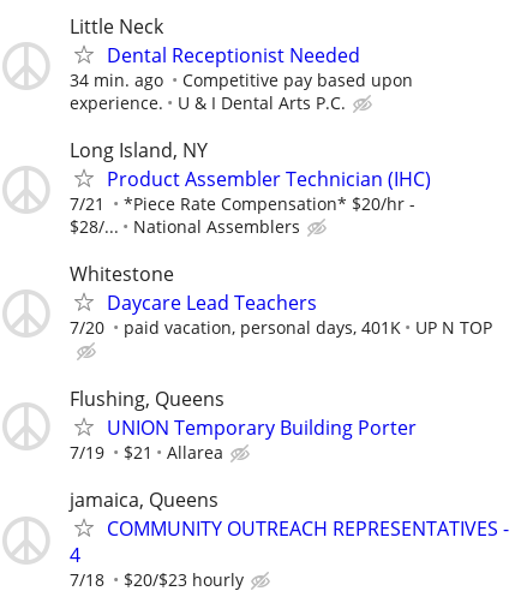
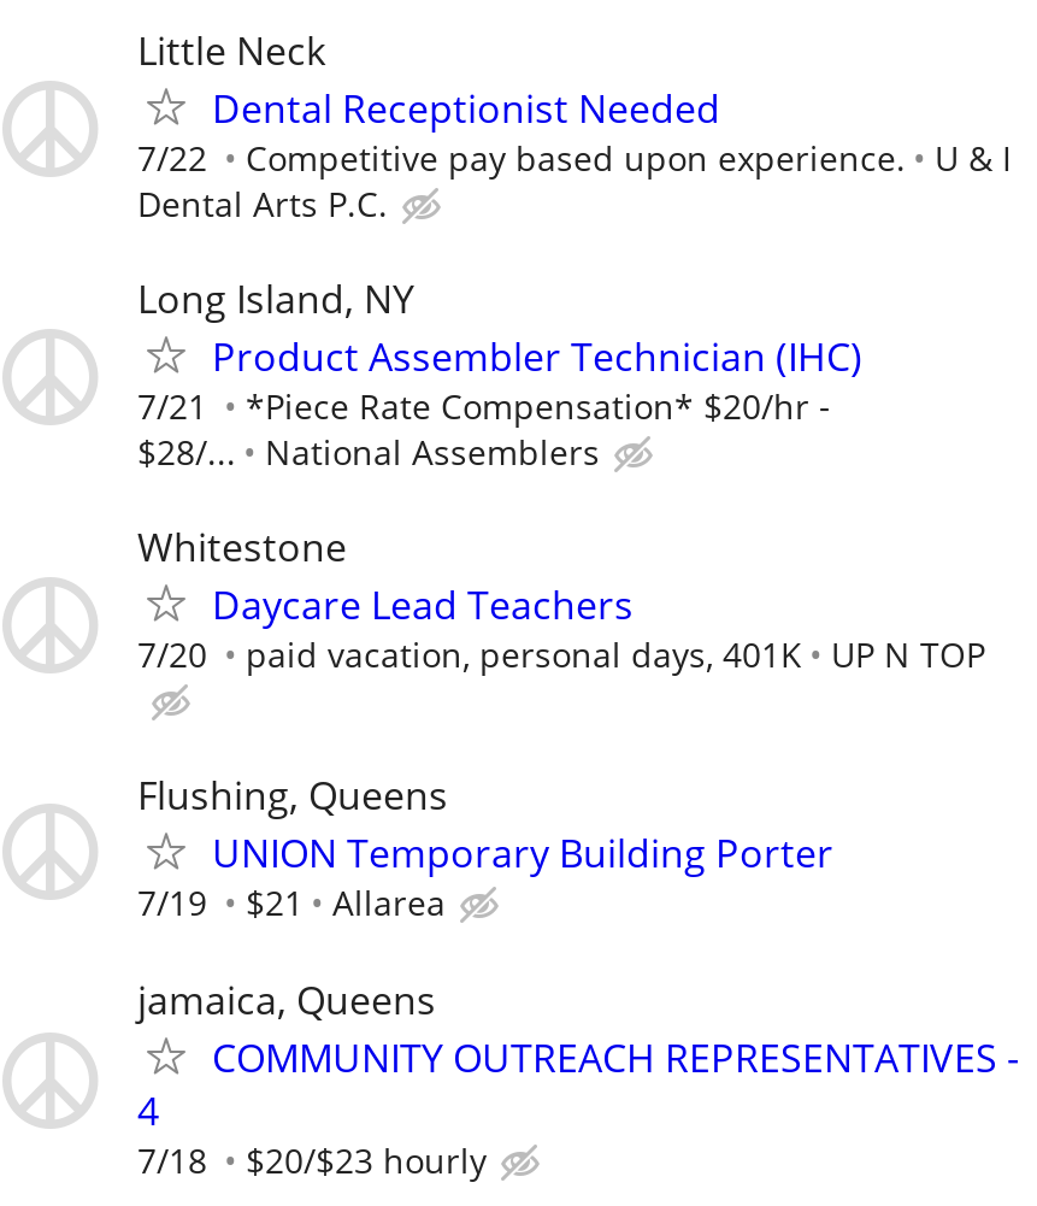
[70,68,413,114] 34 min. ago | Competitive pay based upon | experience. | U & I Dental Arts P.C. -> [137,135,1012,227] 7/22 | Competitive pay based upon experience. | U & I | Dental Arts P.C.

